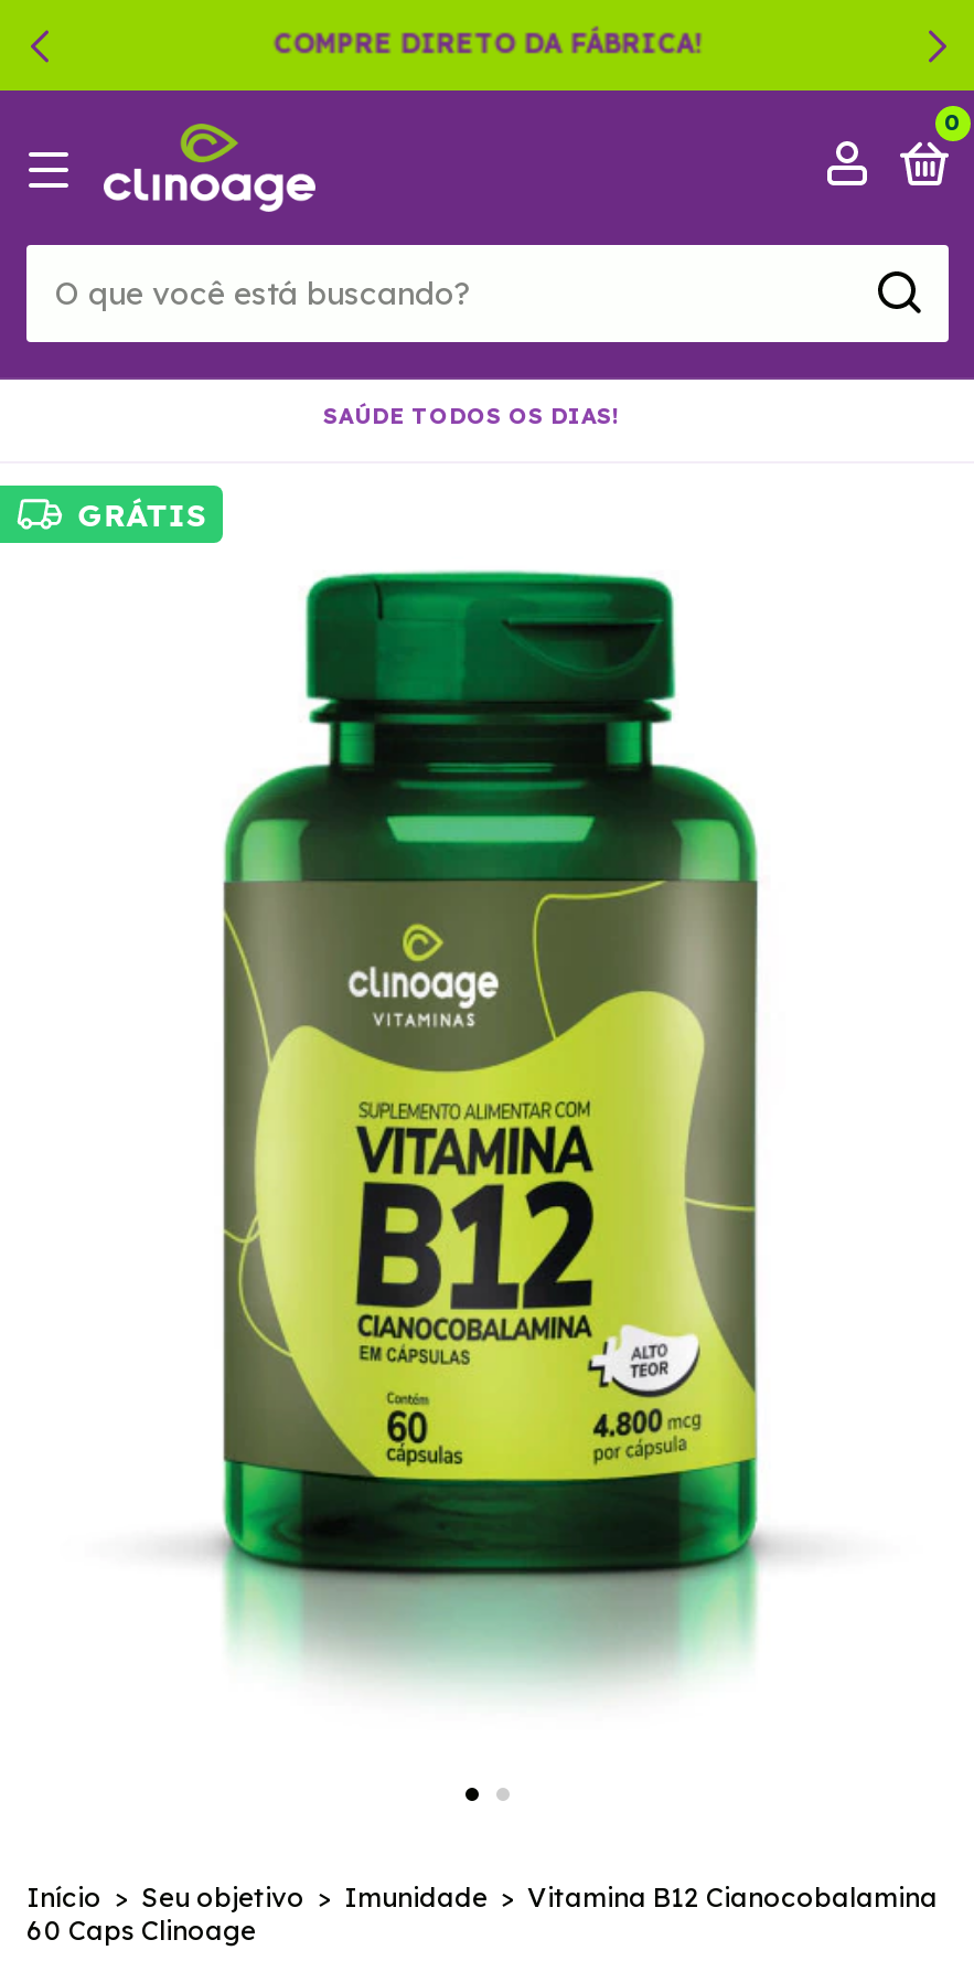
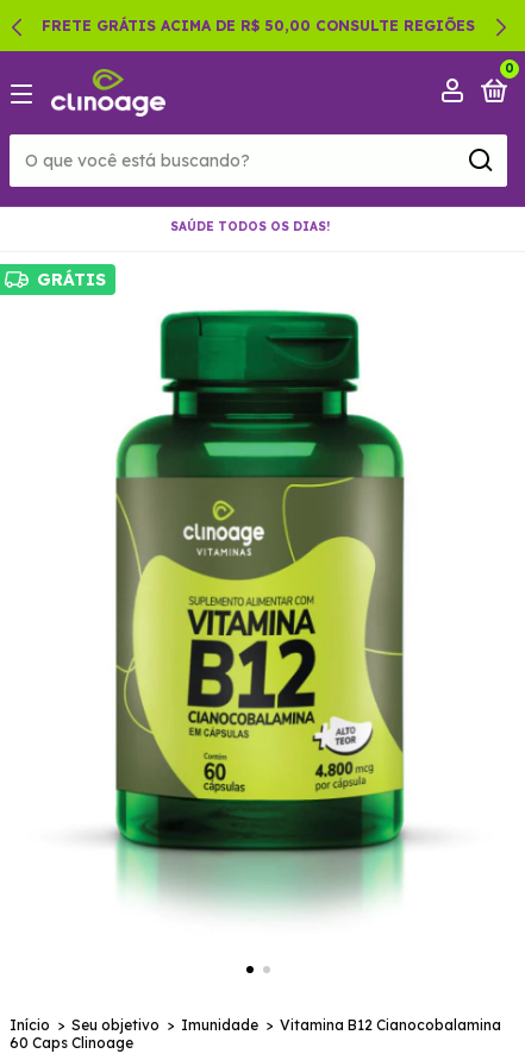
[272,26,703,60] COMPRE DIRETO DA FÁBRICA! -> [42,17,475,35] FRETE GRÁTIS ACIMA DE R$ 50,00 CONSULTE REGIÕES

